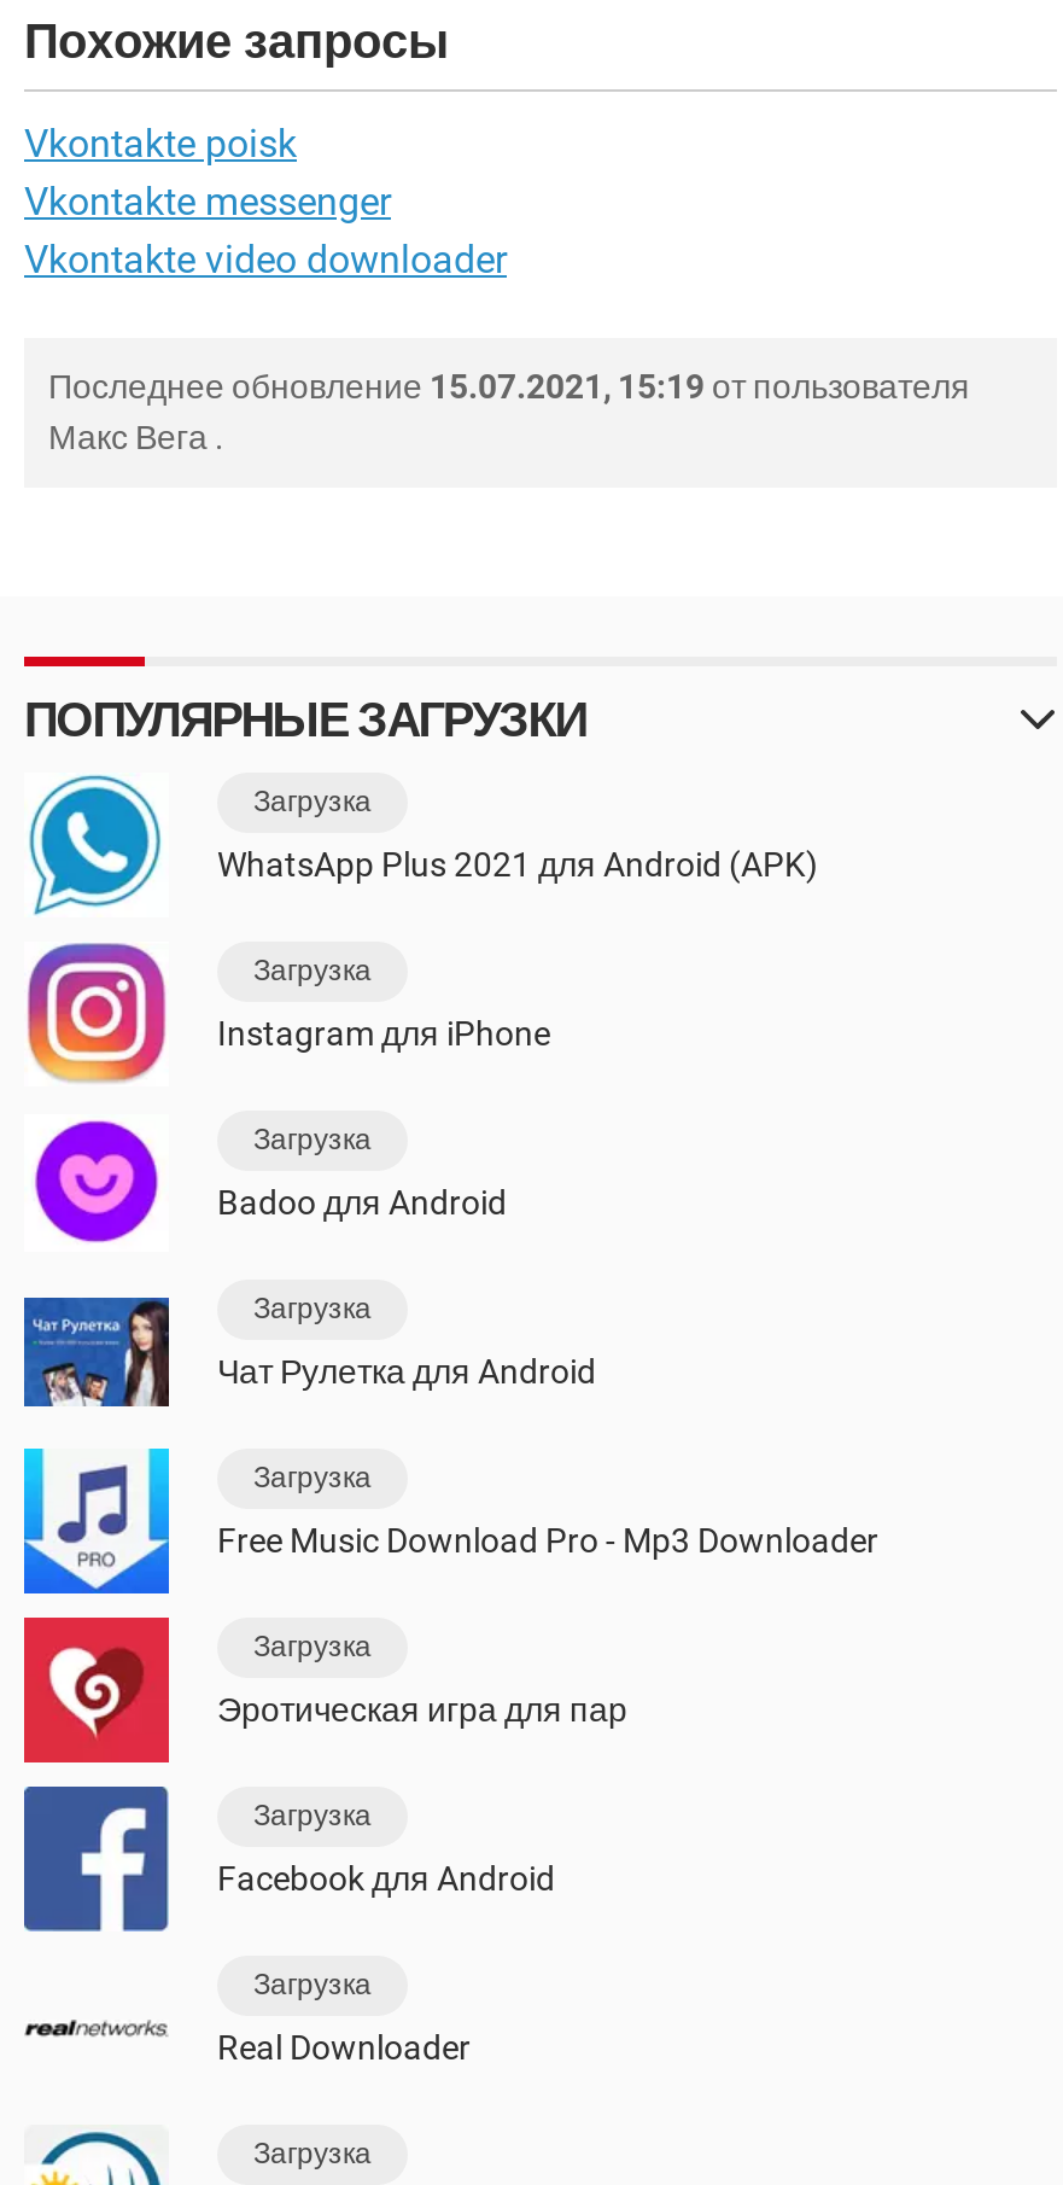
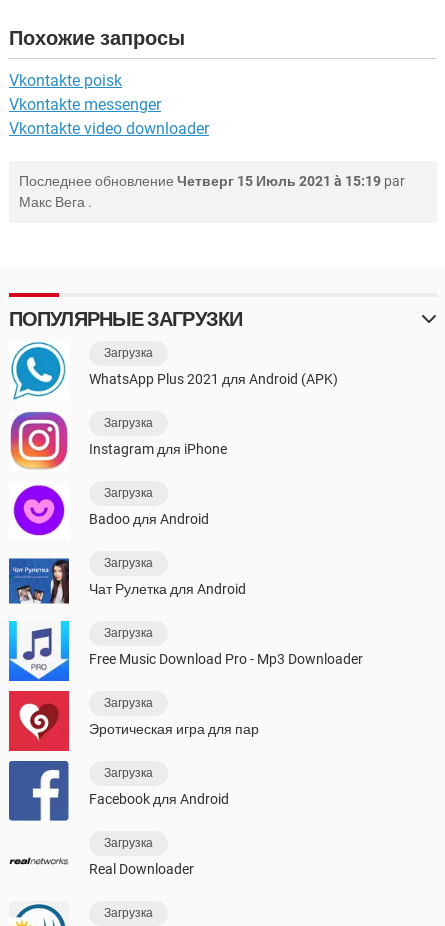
[48,367,970,406] Последнее обновление 15.07.2021, 15:19 от пользователя -> [19,173,405,189] Последнее обновление Четверг 15 Июль 2021 à 15:19 par

